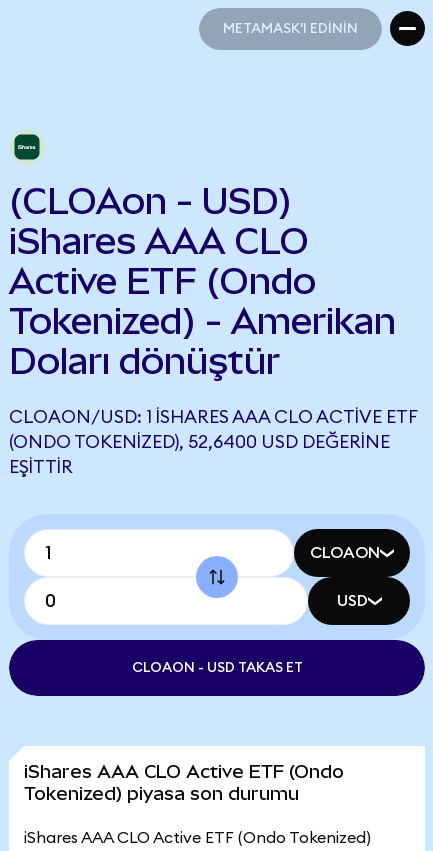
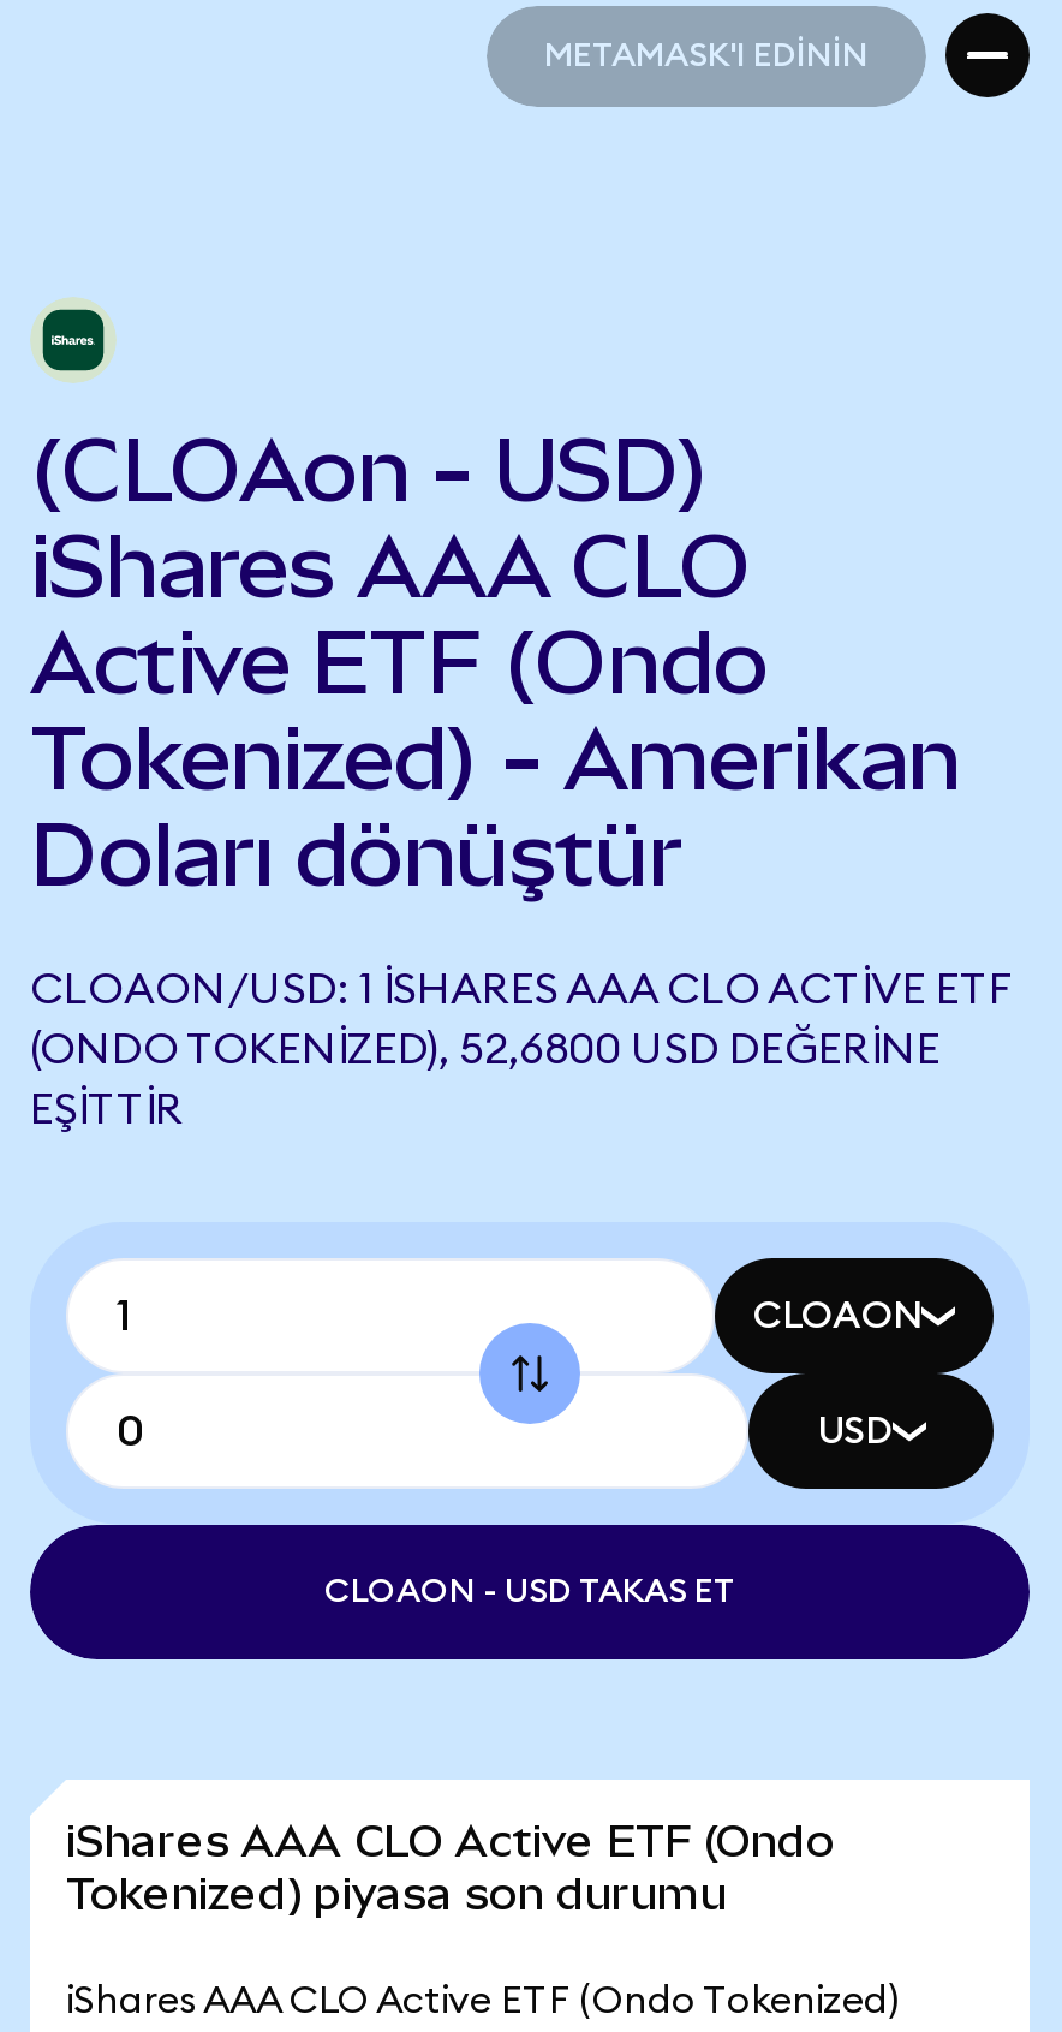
[9,433,390,451] (ONDO TOKENIZED), 52,6400 USD DEĞERINE -> [30,1027,941,1071] (ONDO TOKENIZED), 52,6800 USD DEĞERINE

